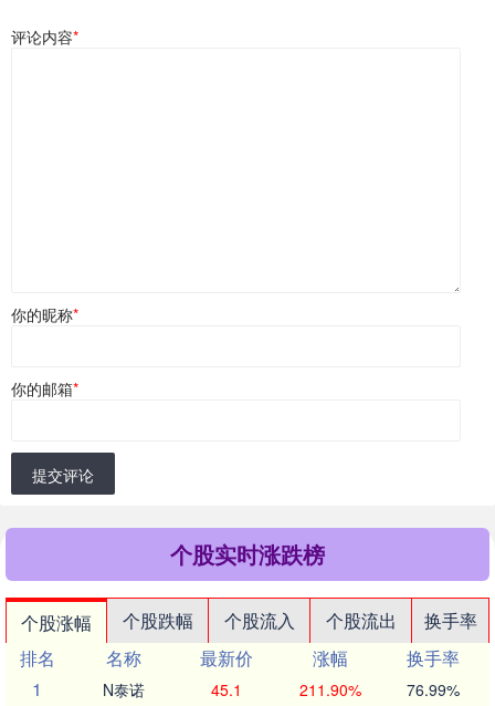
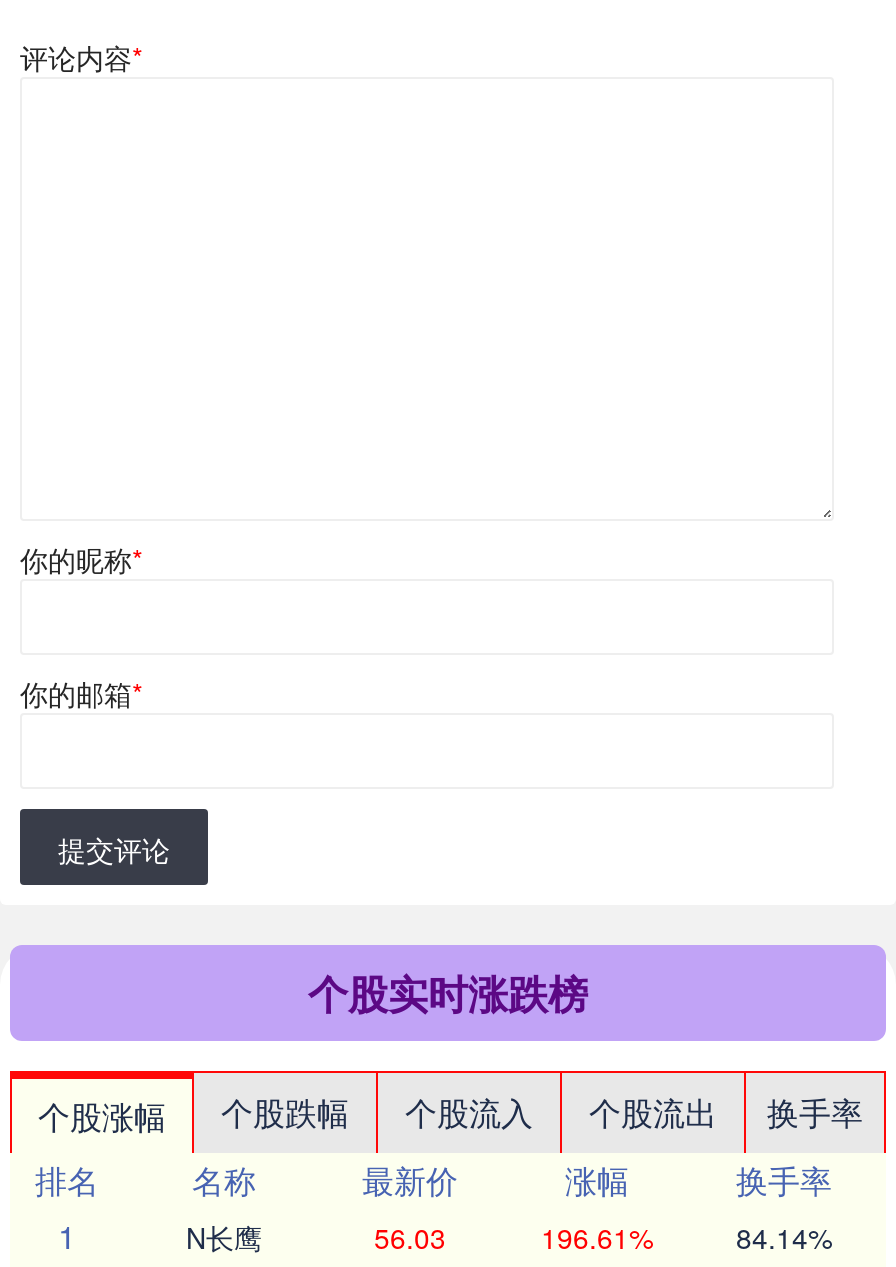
[103,678,145,701] N泰诺 -> [186,1217,262,1257] N长鹰
[211,678,242,701] 45.1 -> [374,1217,446,1257] 56.03
[299,678,361,701] 211.90% -> [541,1217,653,1257] 196.61%
[407,678,460,701] 76.99% -> [736,1217,832,1257] 84.14%

